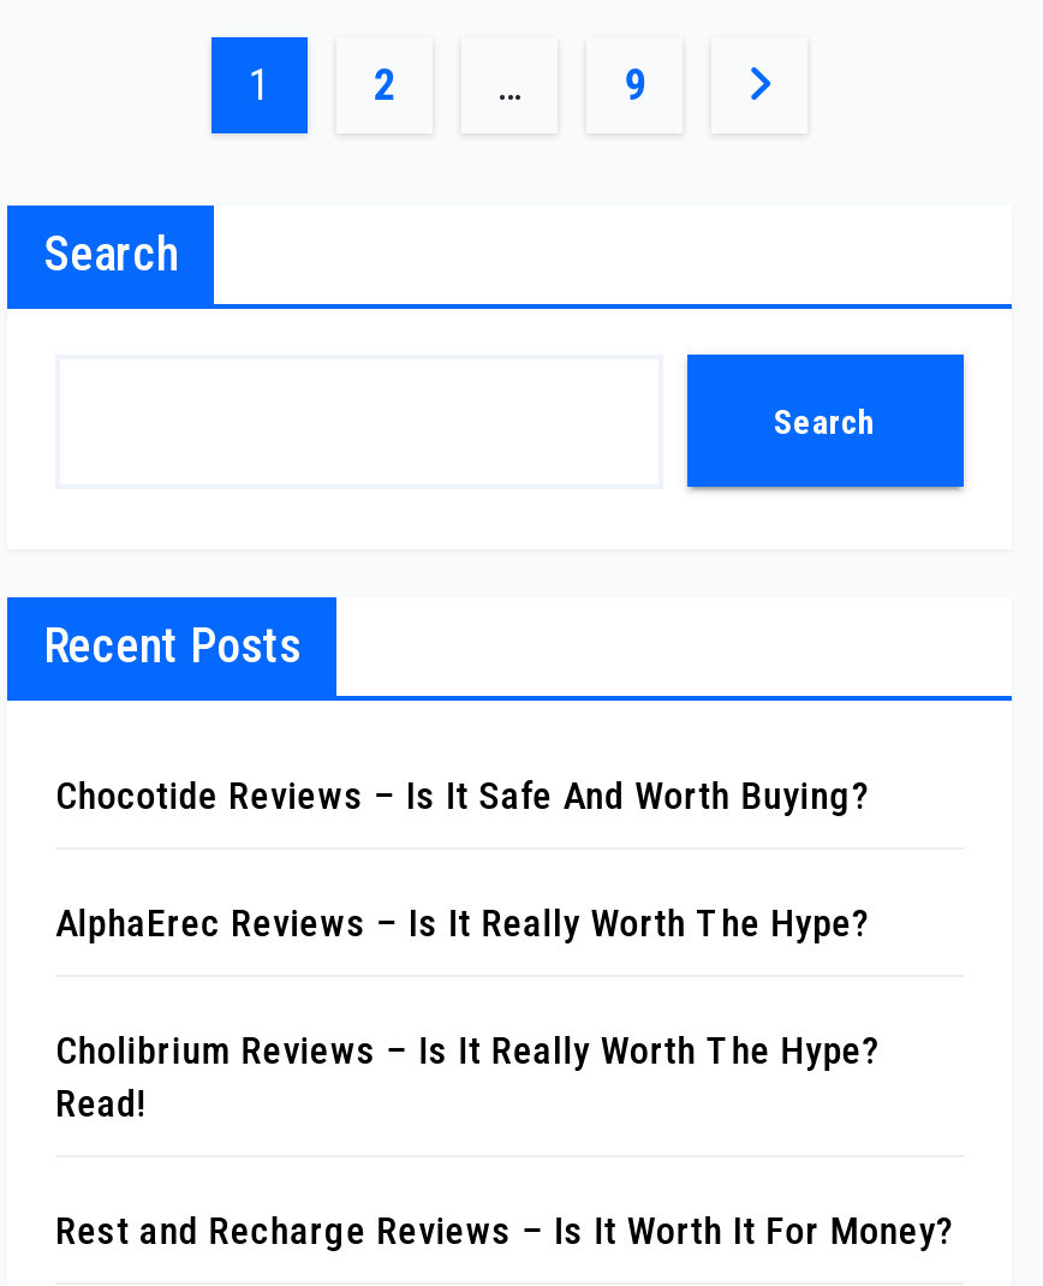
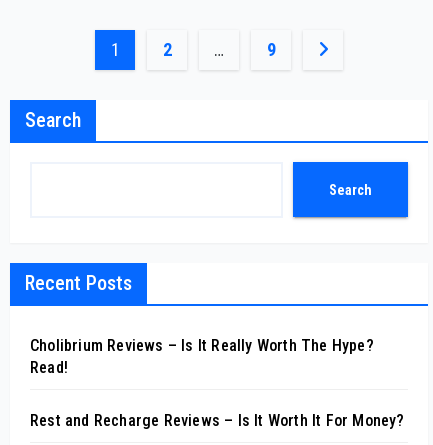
[55,773,871,946] Chocotide Reviews – Is It Safe And Worth Buying? | AlphaErec Reviews – Is It Really Worth The Hype? -> none

